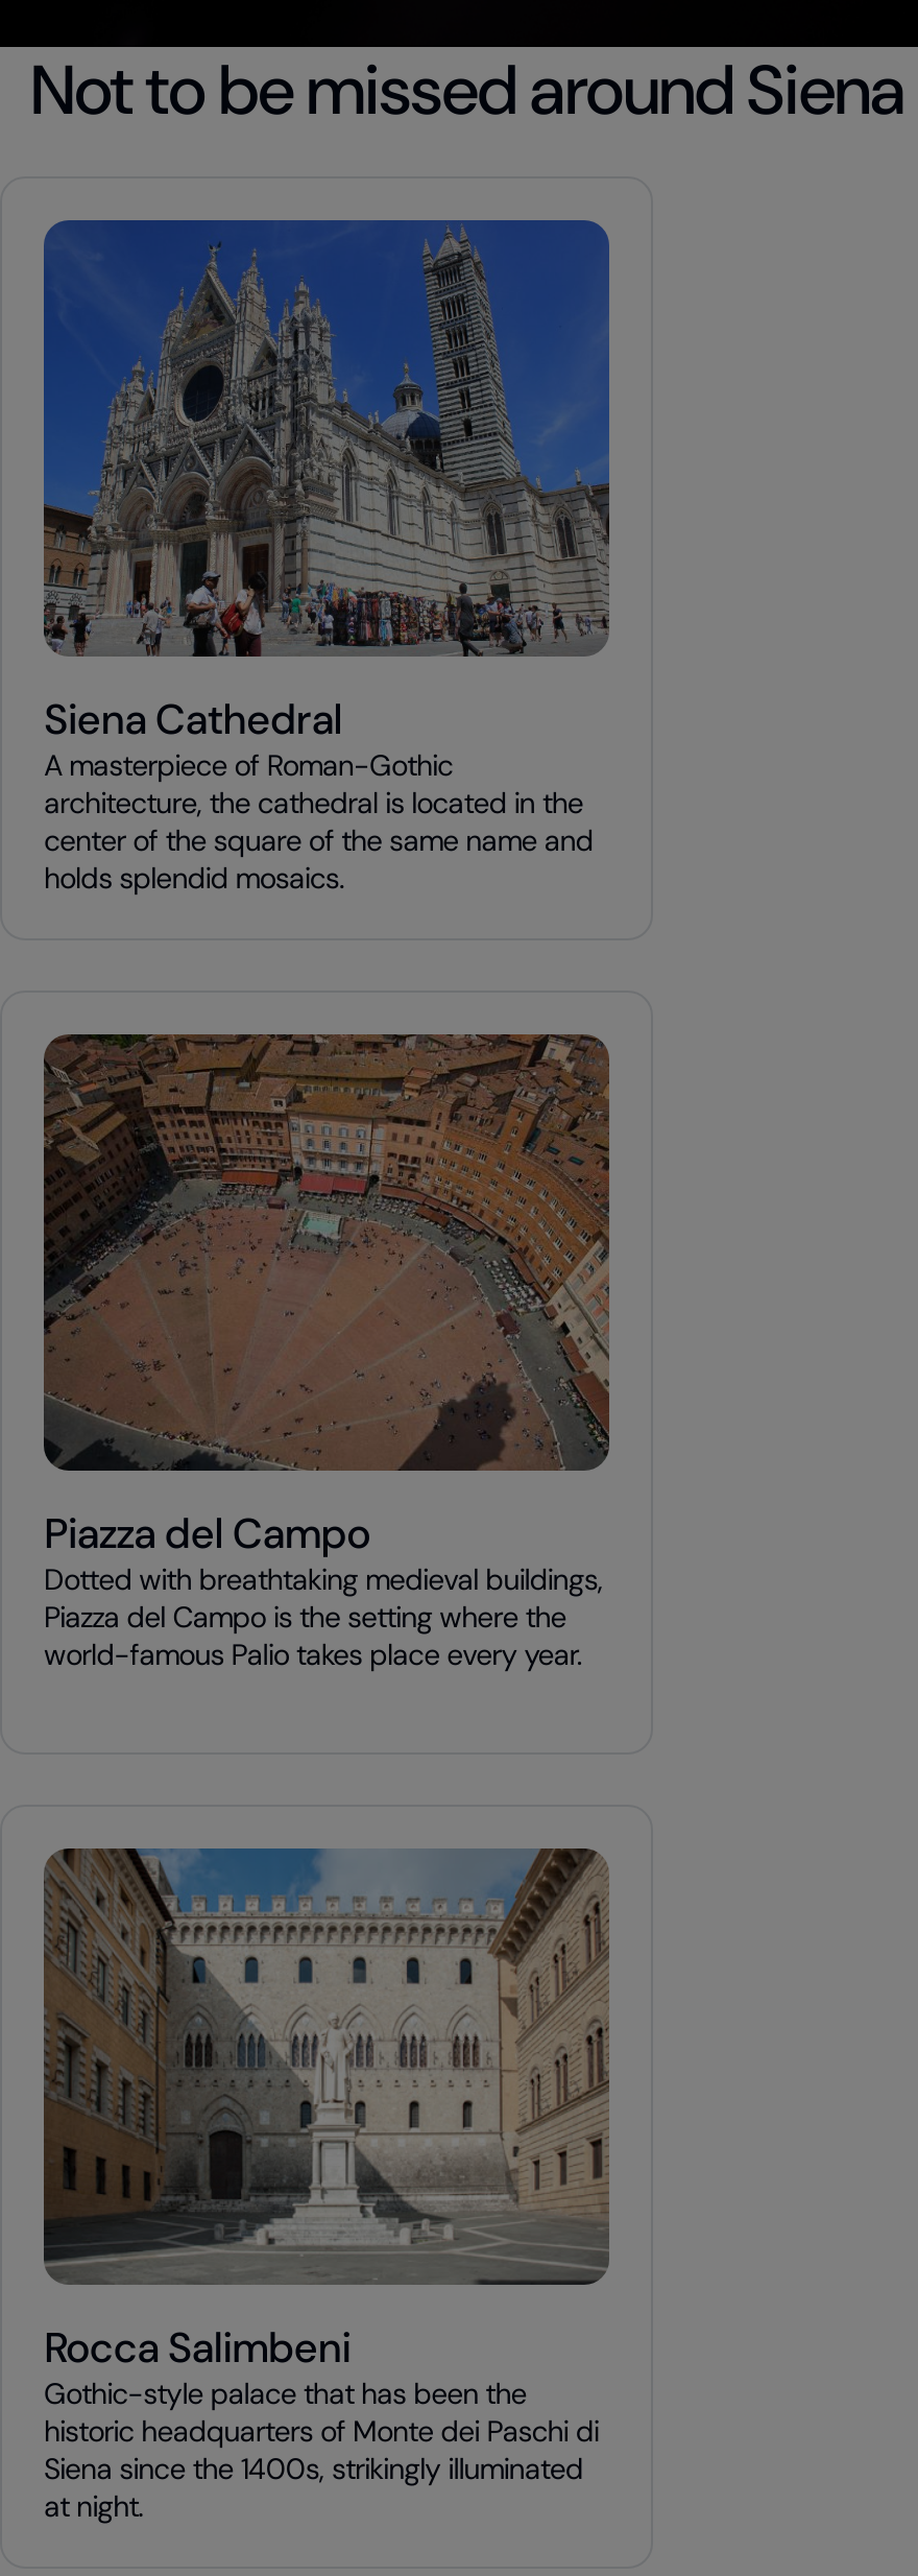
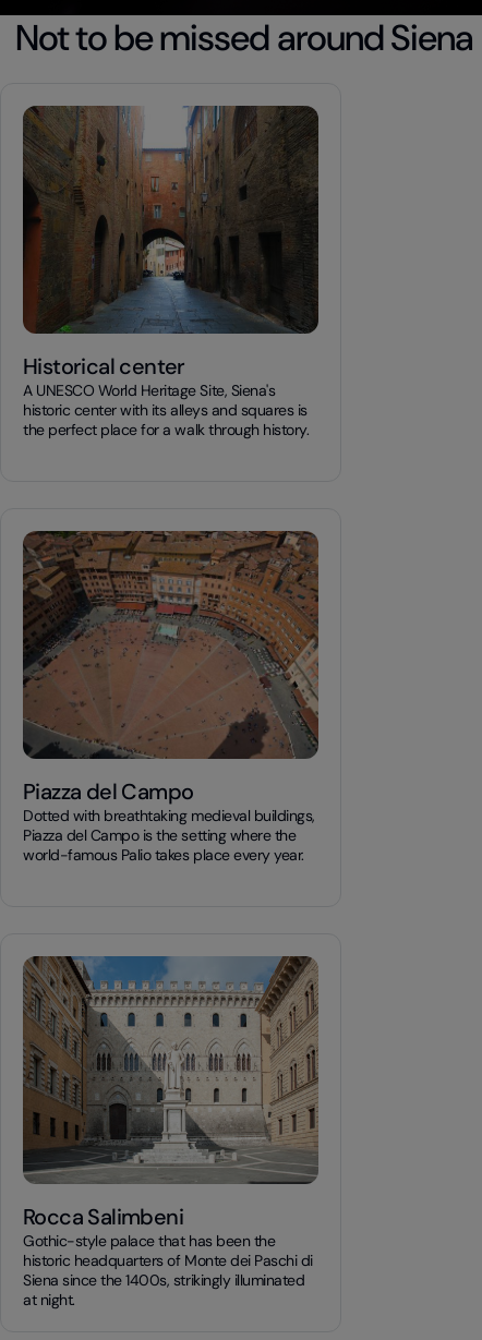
[42,218,611,897] [image] | Siena Cathedral | A masterpiece of Roman-Gothic | architecture, the cathedral is located in the | center of the square of the same name and | holds splendid mosaics. -> [22,105,320,439] [image] | Historical center | A UNESCO World Heritage Site, Siena's | historic center with its alleys and squares is | the perfect place for a walk through history.

